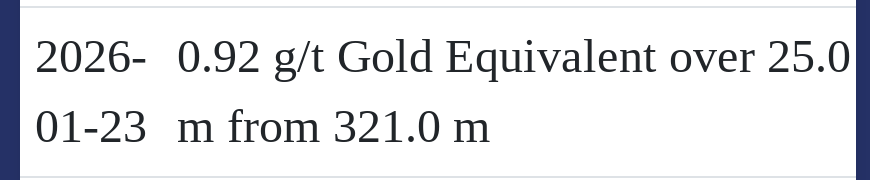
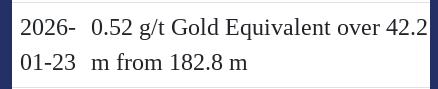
[177,29,851,81] 0.92 g/t Gold Equivalent over 25.0 -> [90,14,427,40] 0.52 g/t Gold Equivalent over 42.2
[35,99,491,151] 01-23 m from 321.0 m -> [19,49,247,75] 01-23 m from 182.8 m

